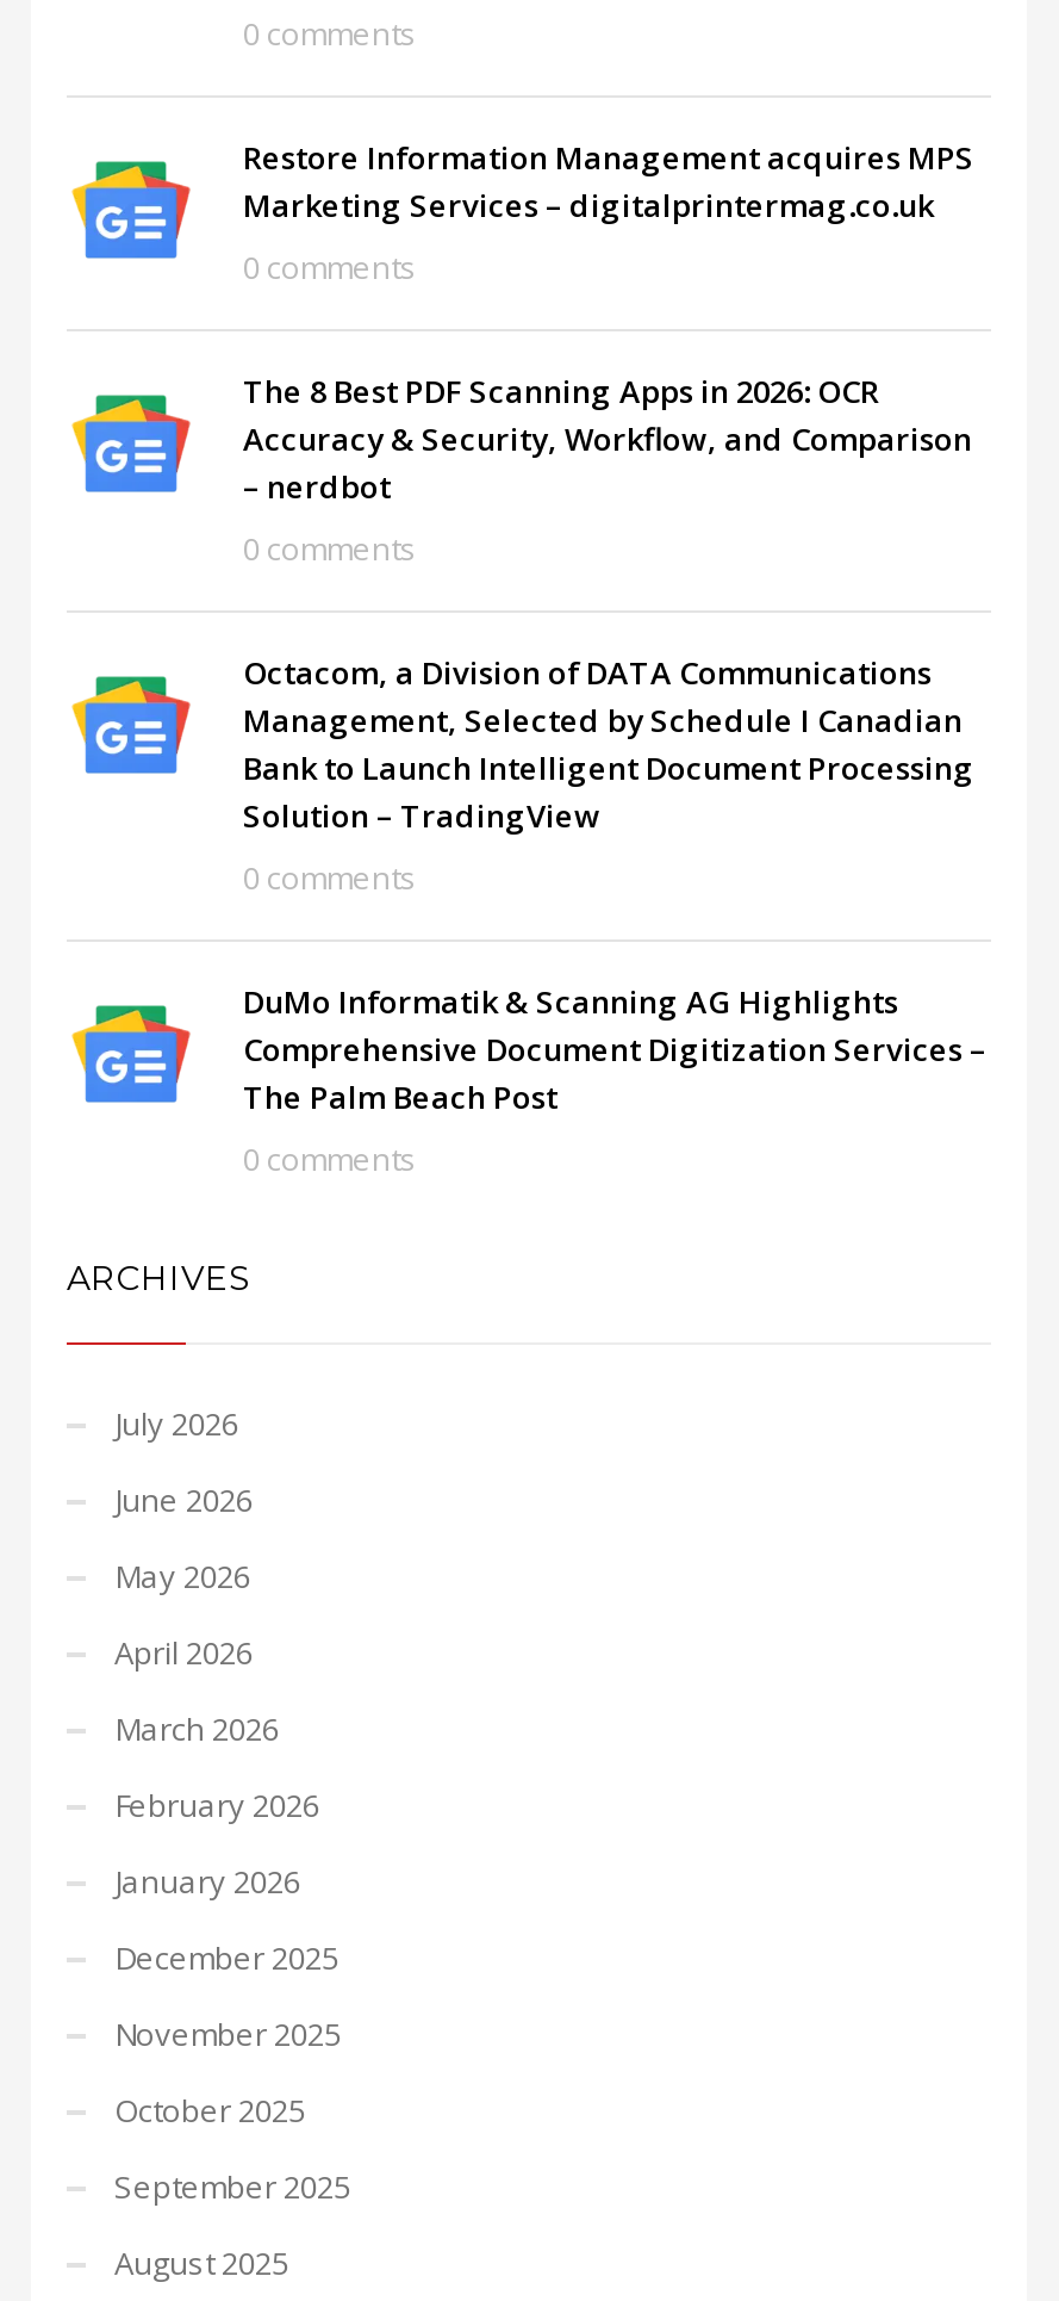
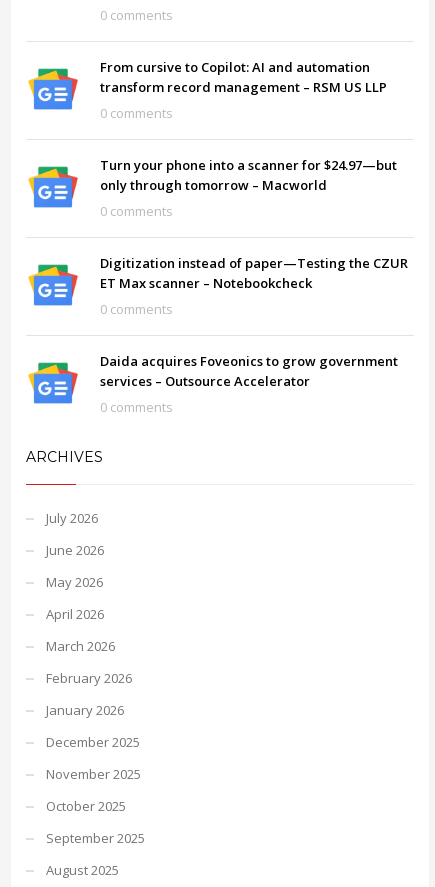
[243,135,974,226] Restore Information Management acquires MPS | Marketing Services – digitalprintermag.co.uk -> [100,58,387,96] From cursive to Copilot: AI and automation | transform record management – RSM US LLP
[243,369,972,507] The 8 Best PDF Scanning Apps in 2026: OCR | Accuracy & Security, Workflow, and Comparison | – nerdbot -> [100,156,397,194] Turn your phone into a scanner for $24.97—but | only through tomorrow – Macworld
[243,650,974,836] Octacom, a Division of DATA Communications | Management, Selected by Schedule I Canadian | Bank to Launch Intelligent Document Processing | Solution – TradingView -> [100,254,408,292] Digitization instead of paper—Testing the CZUR | ET Max scanner – Notebookcheck
[243,979,986,1118] DuMo Informatik & Scanning AG Highlights | Comprehensive Document Digitization Services – | The Palm Beach Post -> [100,352,398,390] Daida acquires Foveonics to grow government | services – Outsource Accelerator

